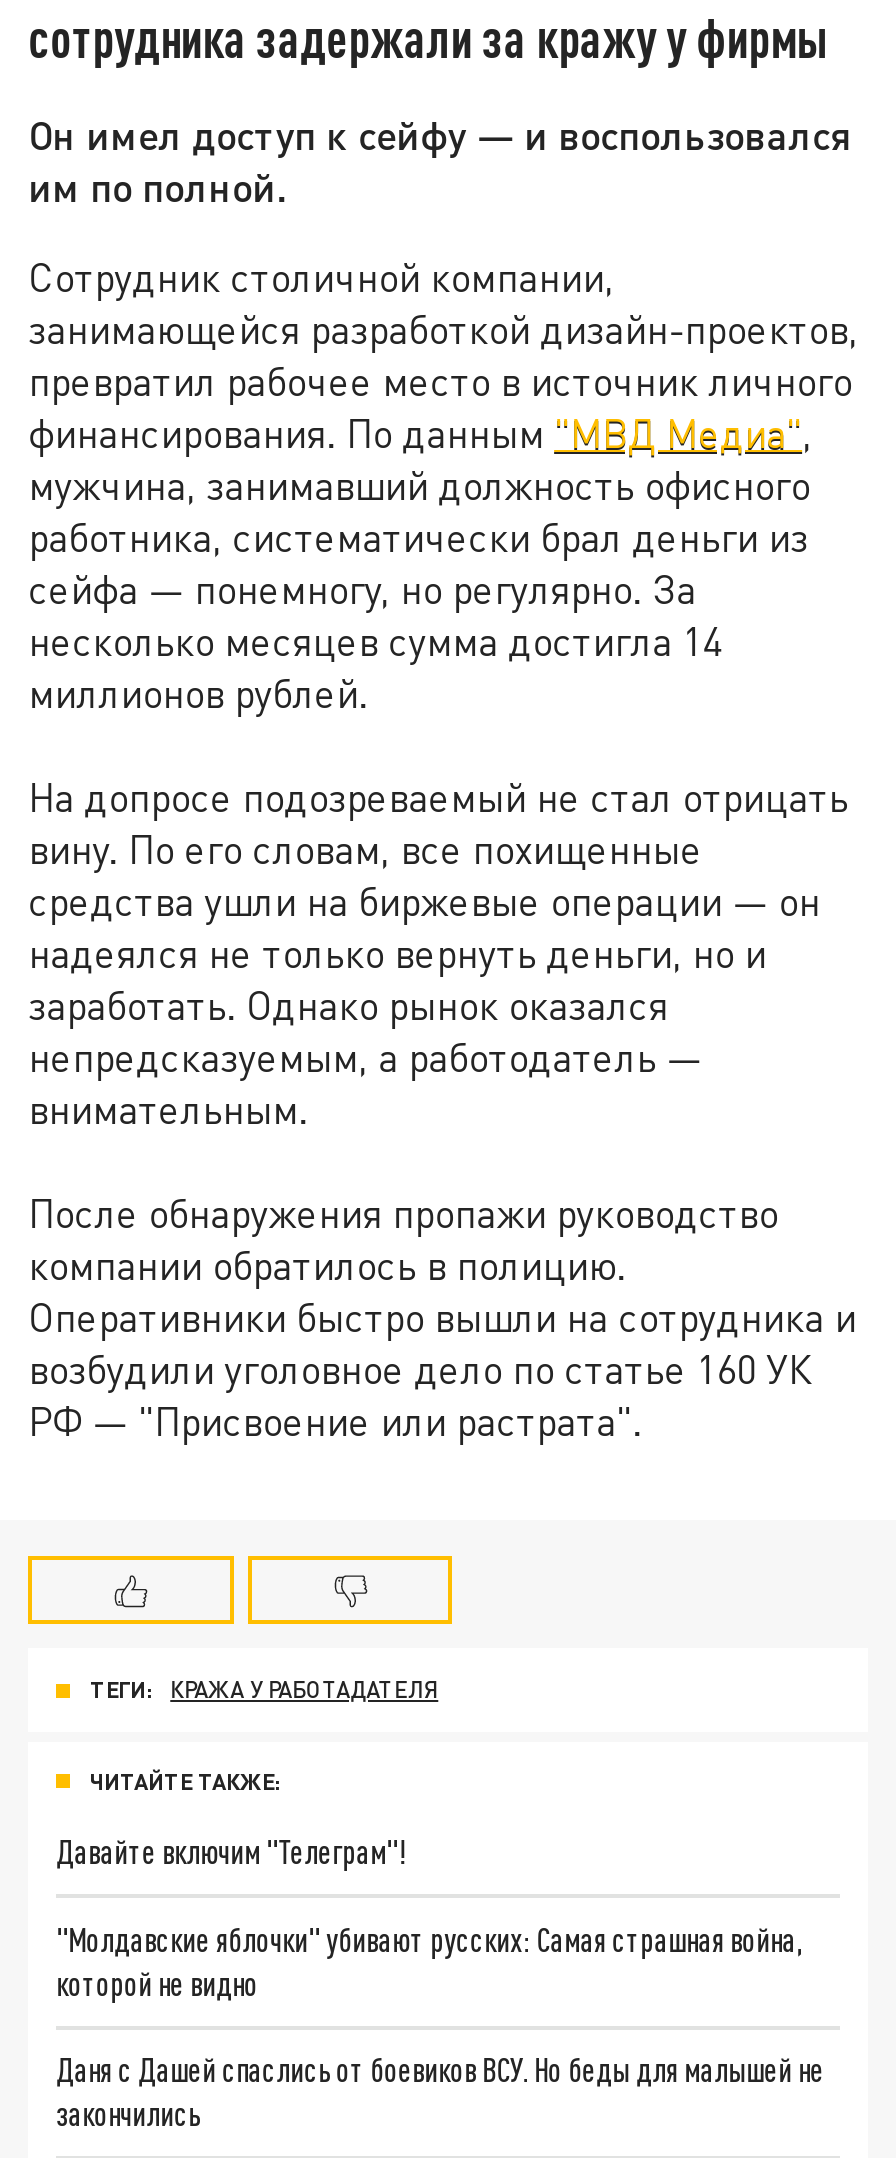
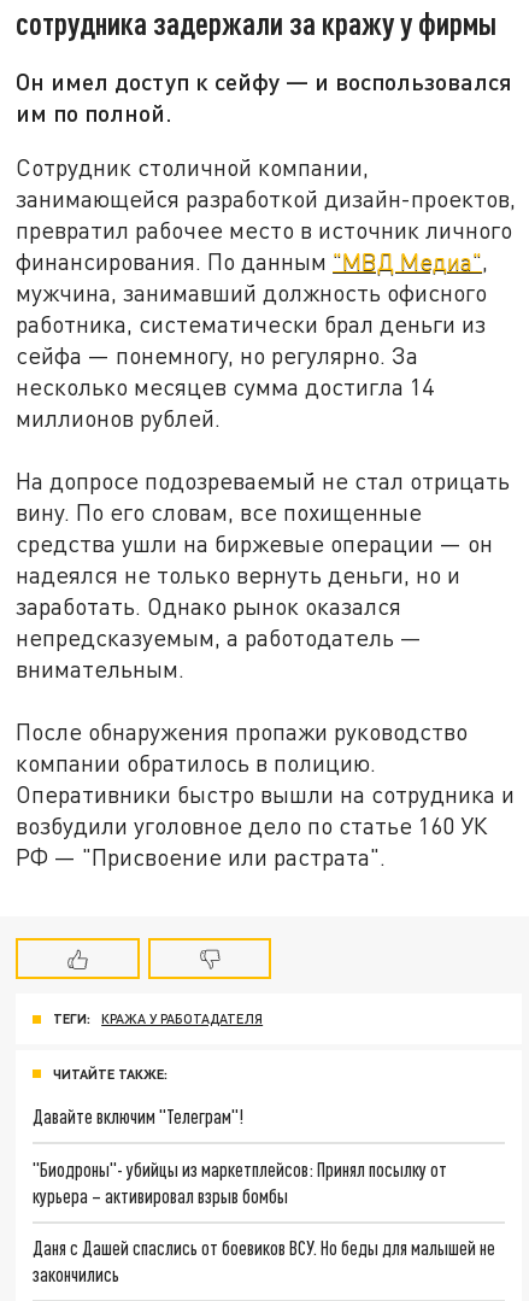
[56,1920,802,2002] "Молдавские яблочки" убивают русских: Самая страшная война, | которой не видно -> [33,1157,447,1207] "Биодроны"- убийцы из маркетплейсов: Принял посылку от | курьера – активировал взрыв бомбы

